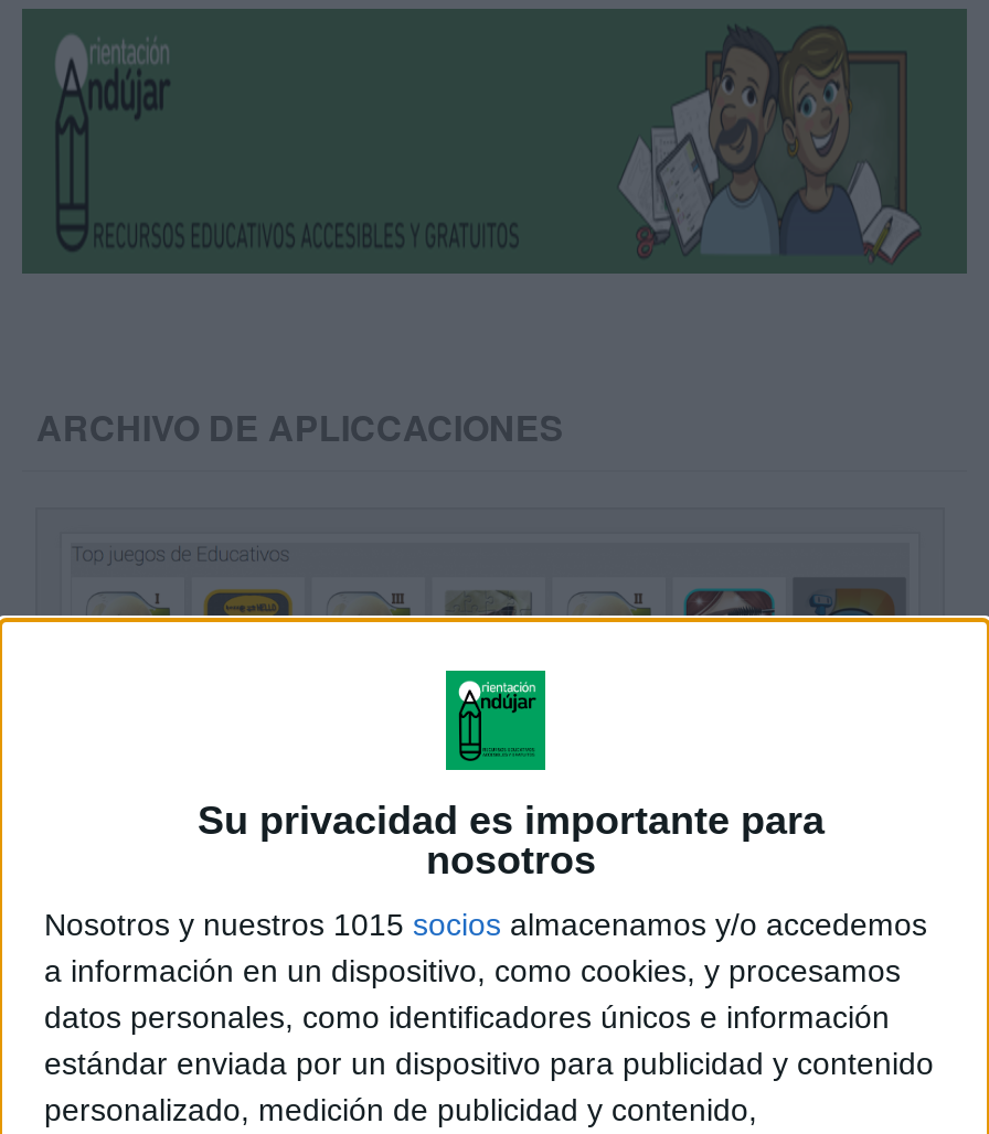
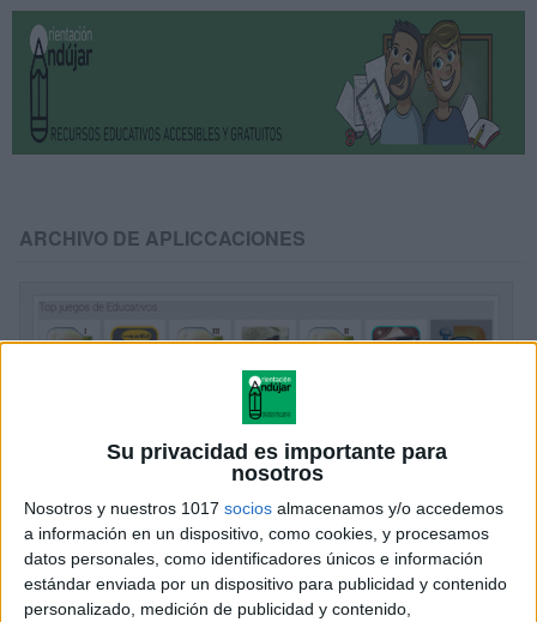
[44,907,927,942] Nosotros y nuestros 1015 socios almacenamos y/o accedemos -> [24,499,503,518] Nosotros y nuestros 1017 socios almacenamos y/o accedemos

